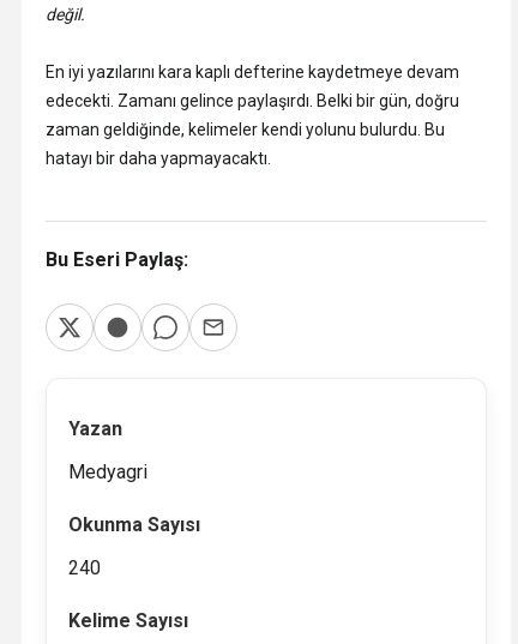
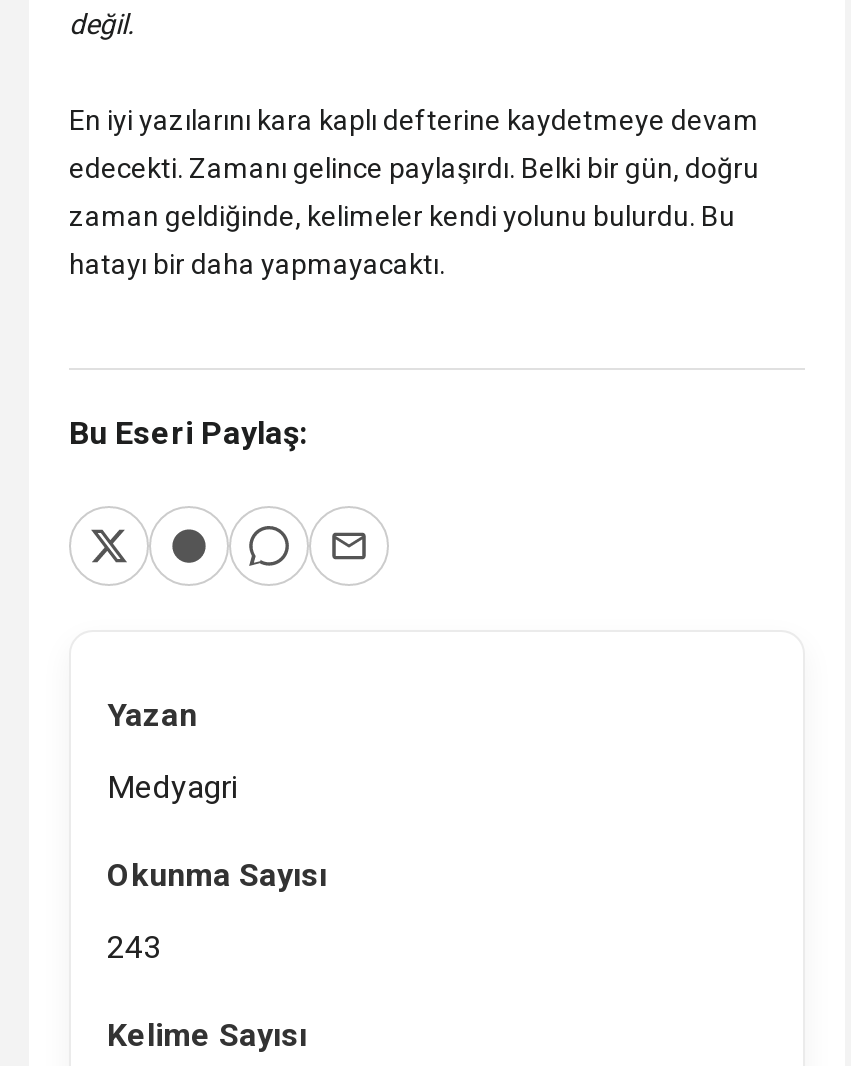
[68,556,101,579] 240 -> [107,928,161,966] 243

